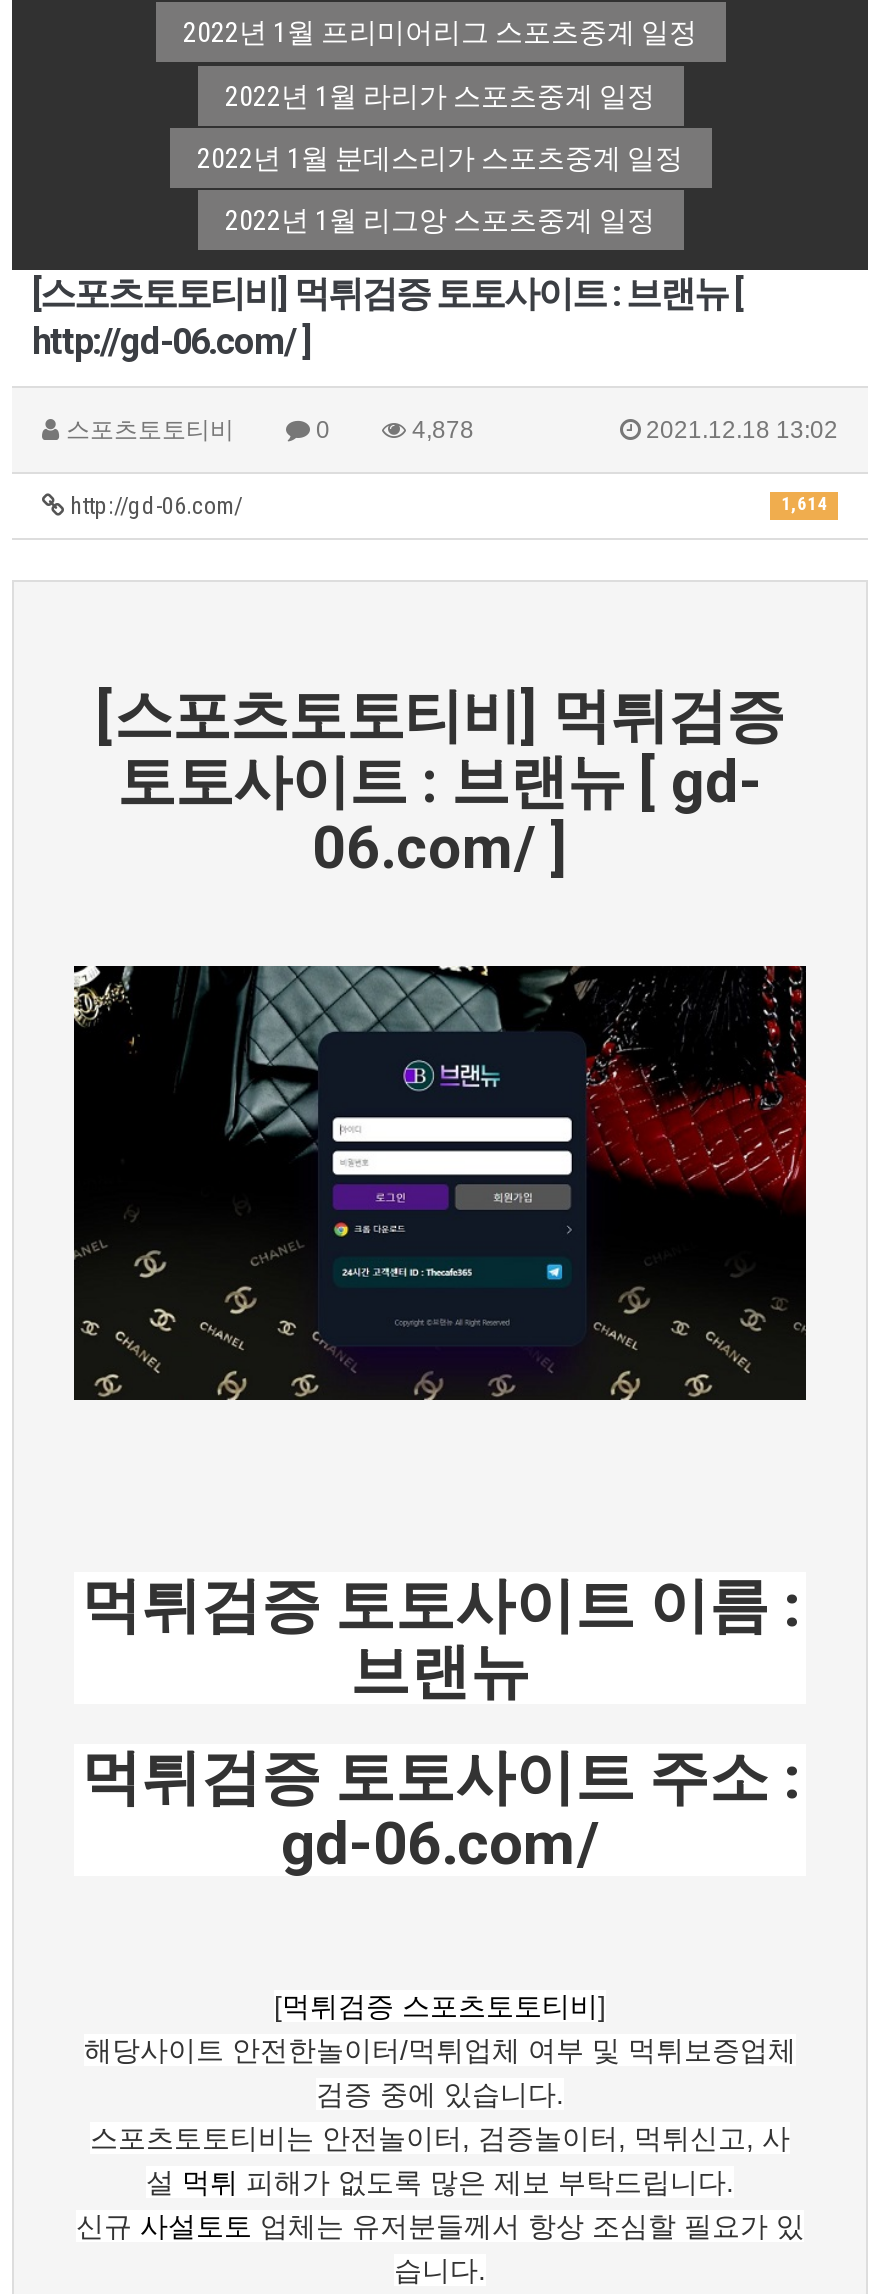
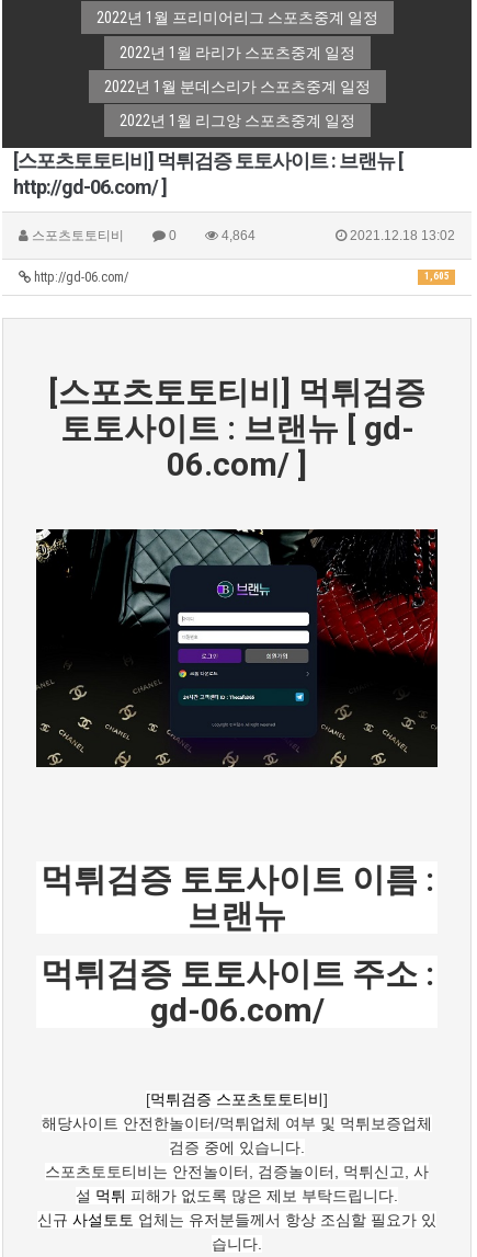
[406,417,474,445] 4,878 -> [218,228,255,244] 4,864
[781,494,827,514] 1,614 -> [424,271,449,282] 1,605

